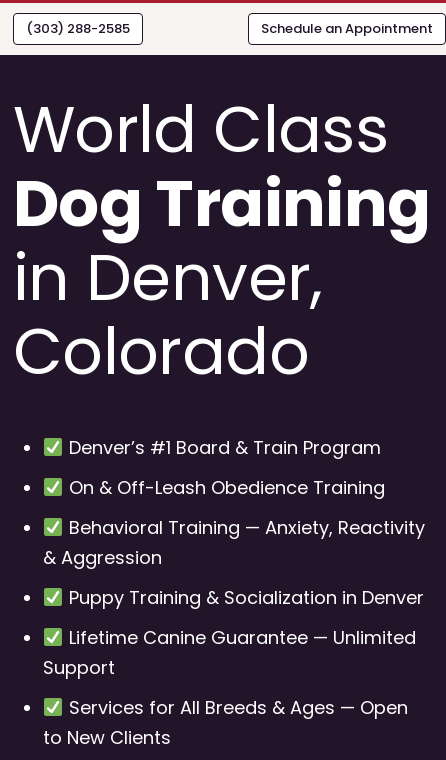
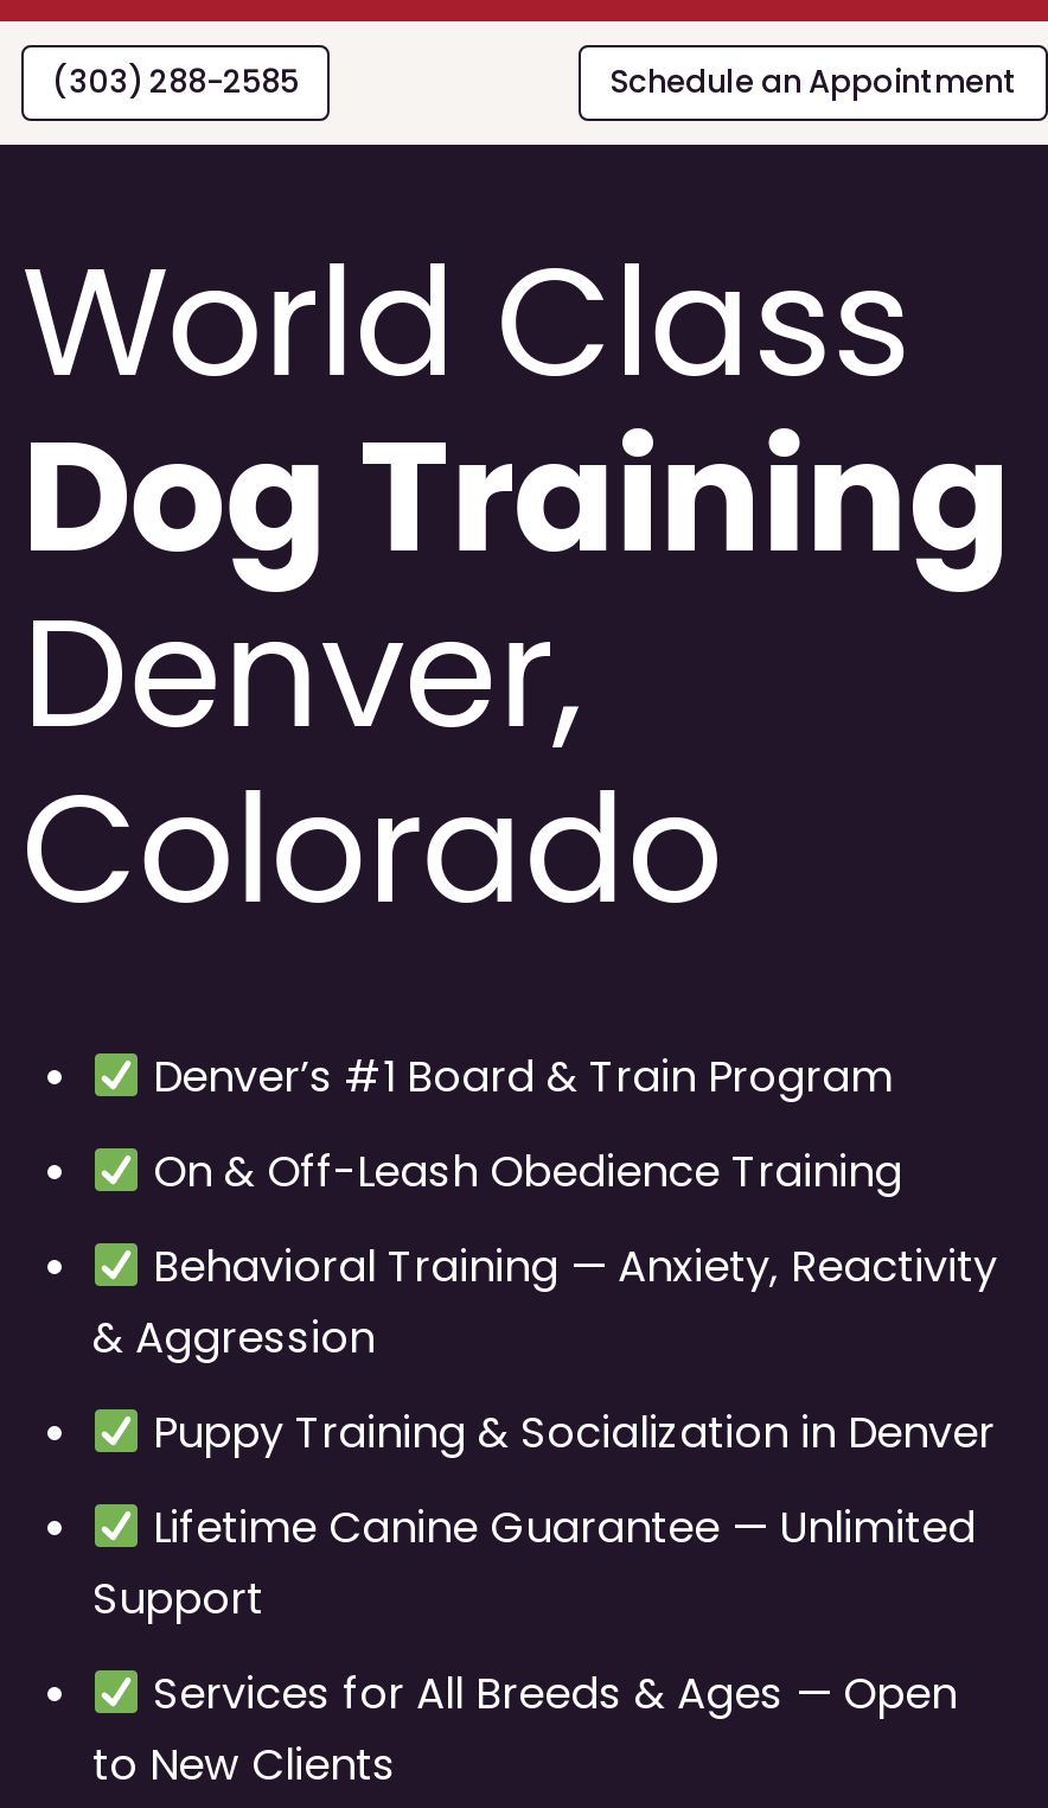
[13,233,323,322] in Denver, -> [21,567,582,778] Denver,

